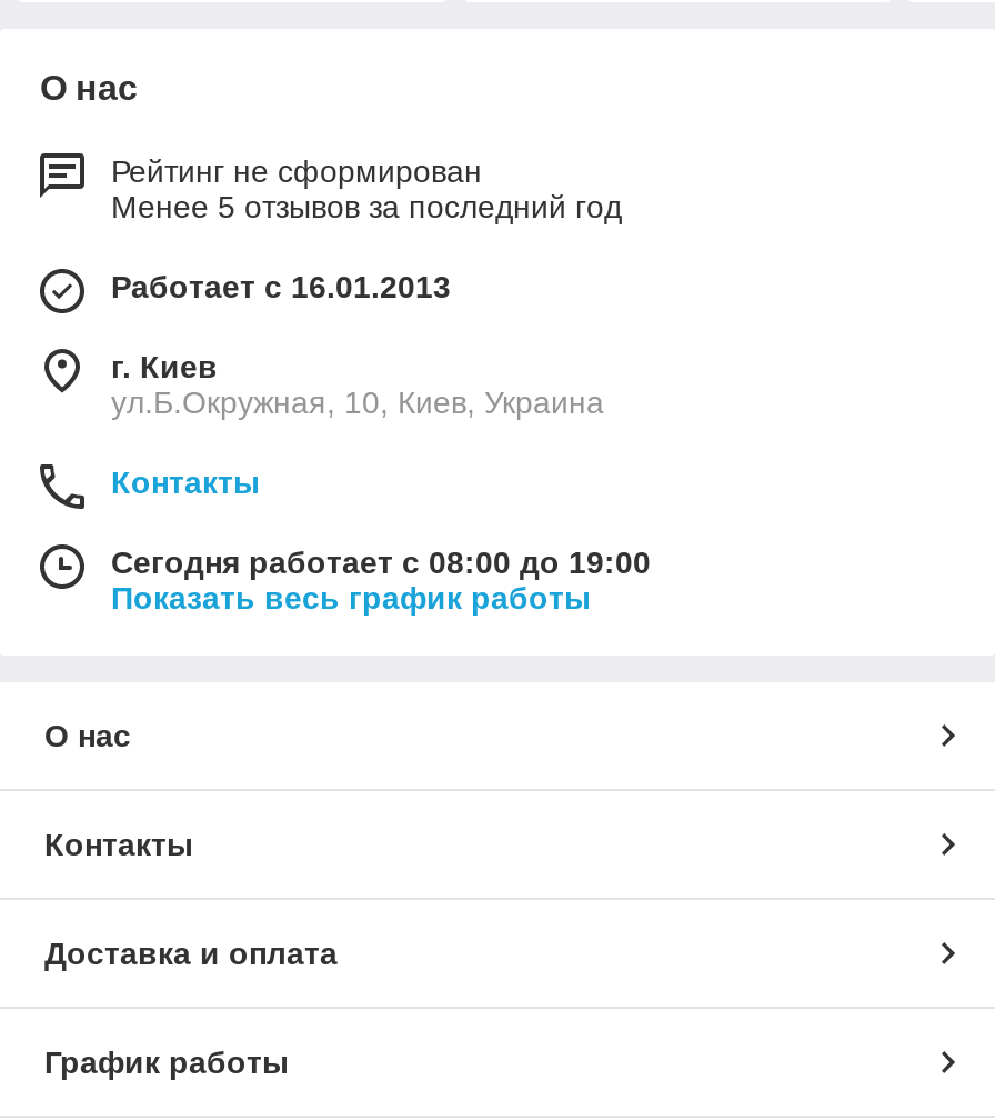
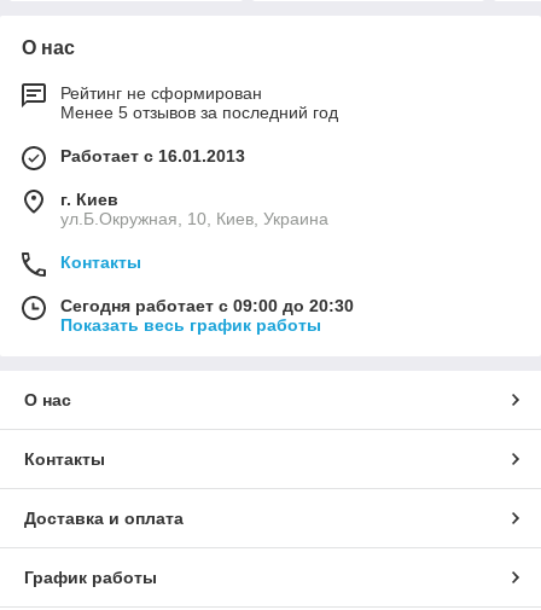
[111,545,651,581] Сегодня работает с 08:00 до 19:00 -> [60,296,354,316] Сегодня работает с 09:00 до 20:30

